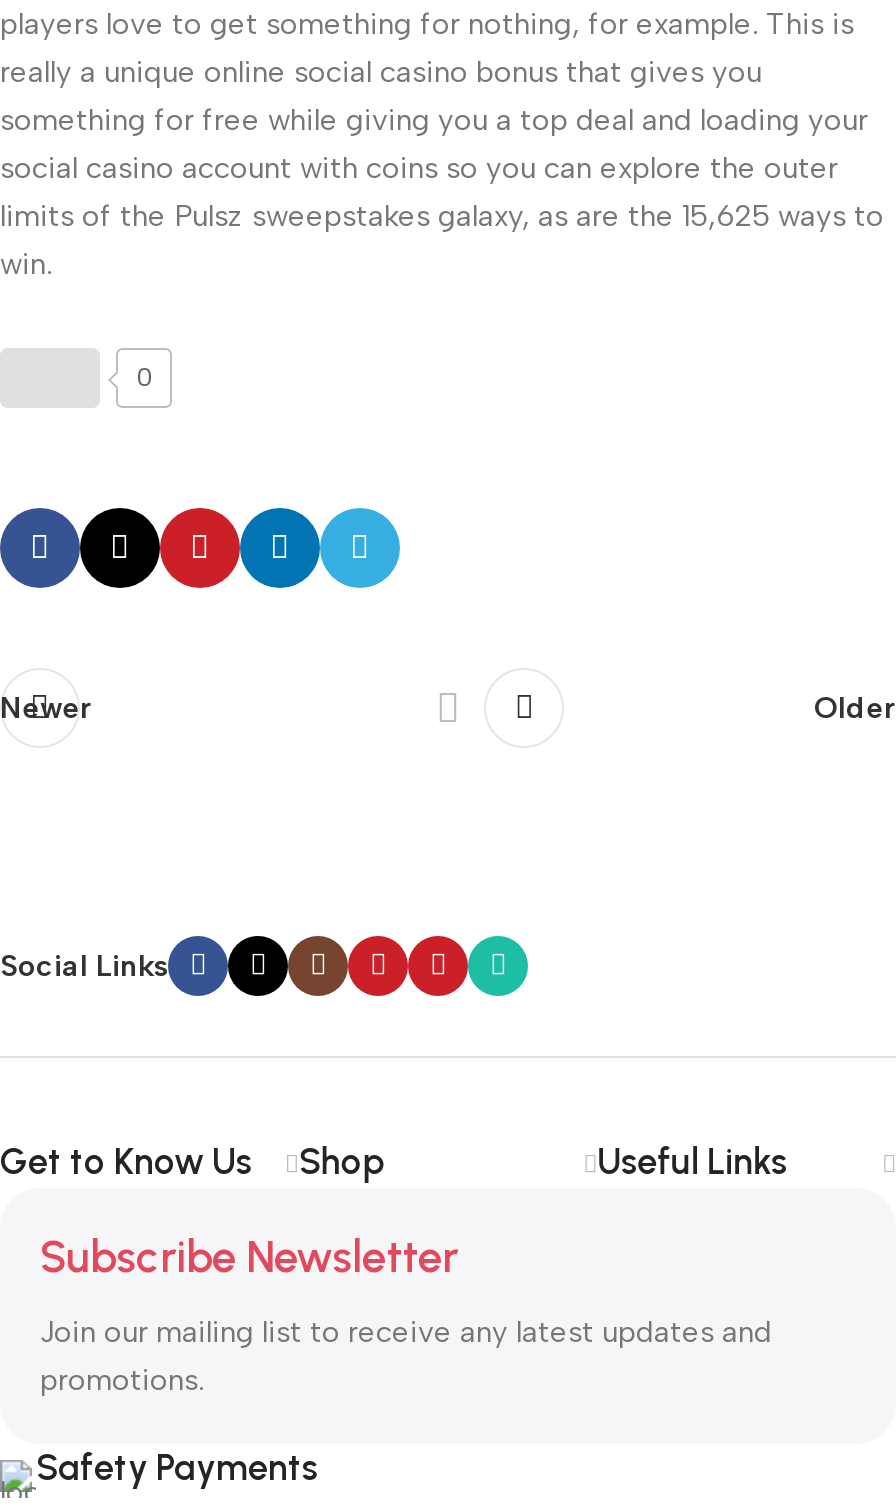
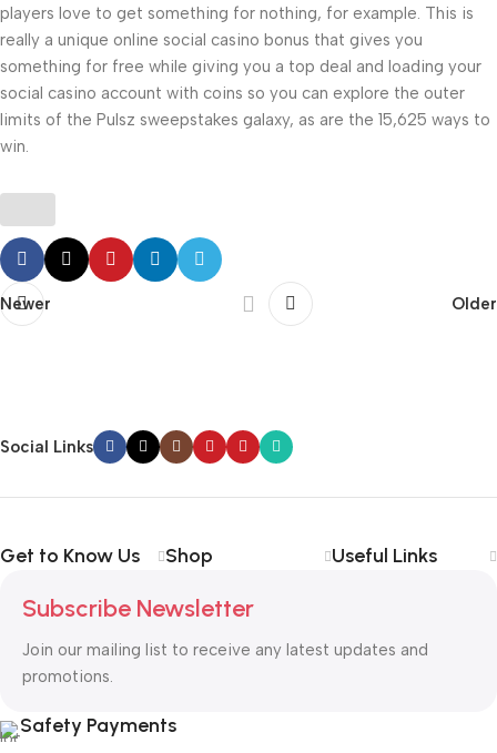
[136,362,152,392] 0 -> none
moved [6,510,402,586] -> [3,238,223,281]: [image]

